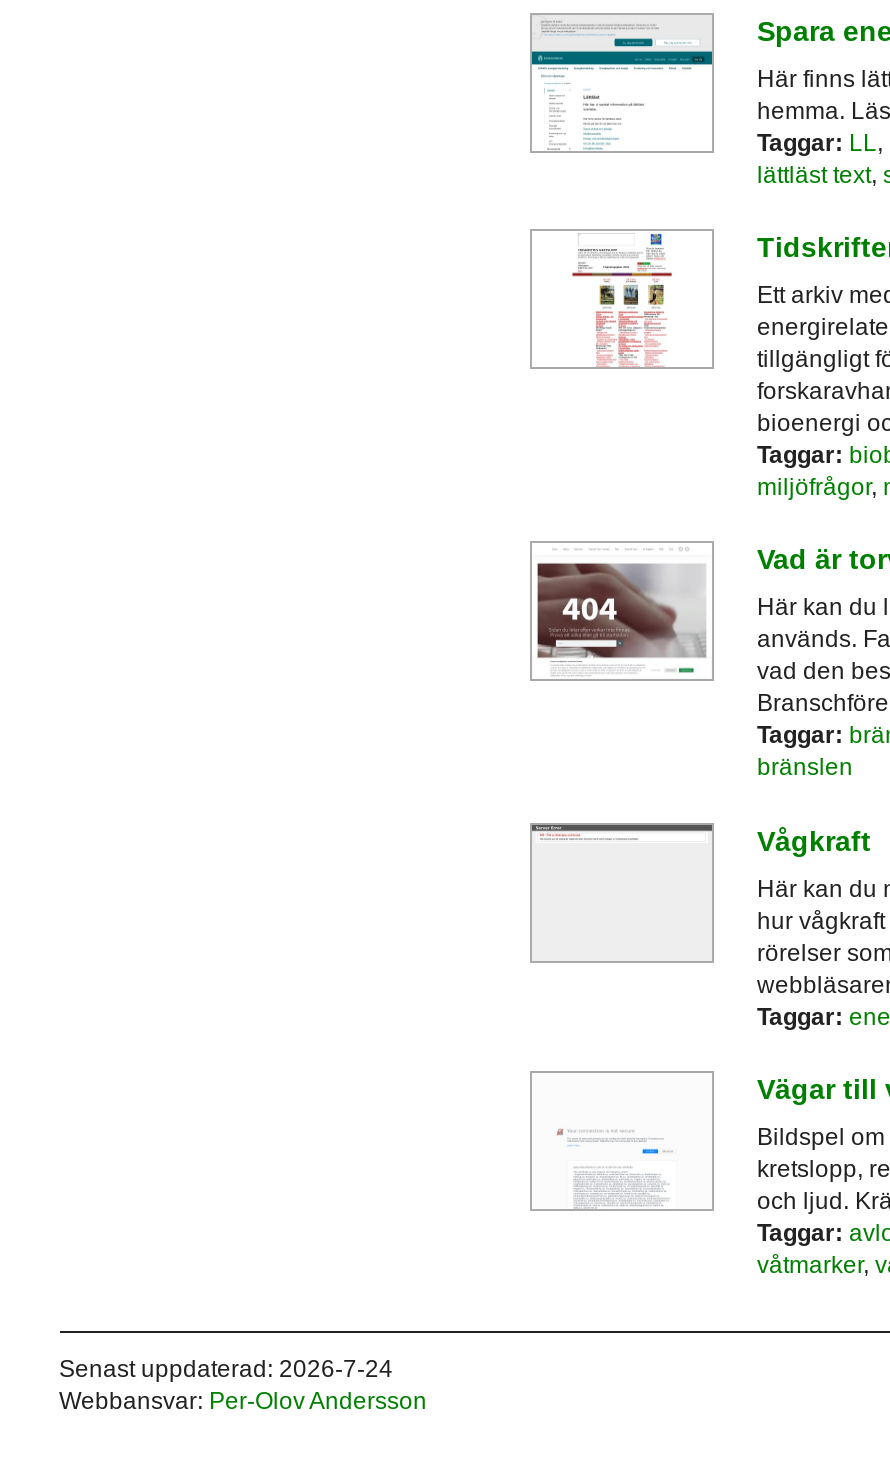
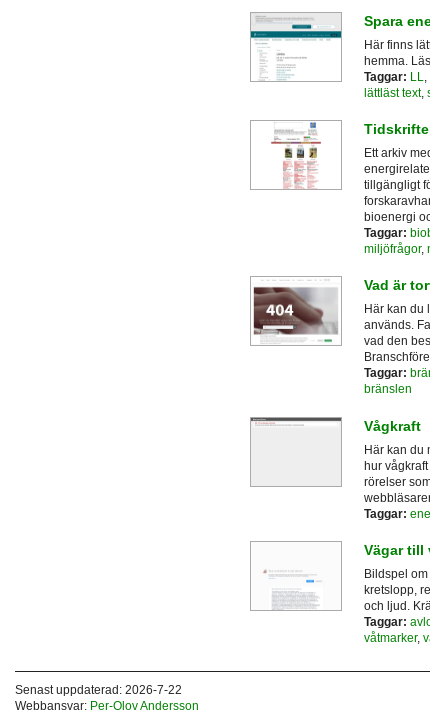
[59,1354,393,1382] Senast uppdaterad: 2026-7-24 -> [14,683,181,697] Senast uppdaterad: 2026-7-22

